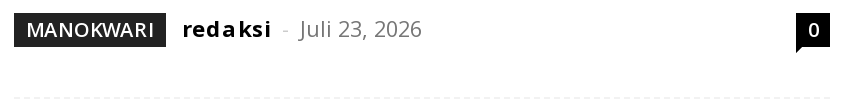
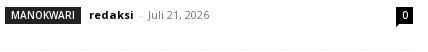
[26,14,422,44] MANOKWARI redaksi - Juli 23, 2026 -> [11,7,209,22] MANOKWARI redaksi - Juli 21, 2026

